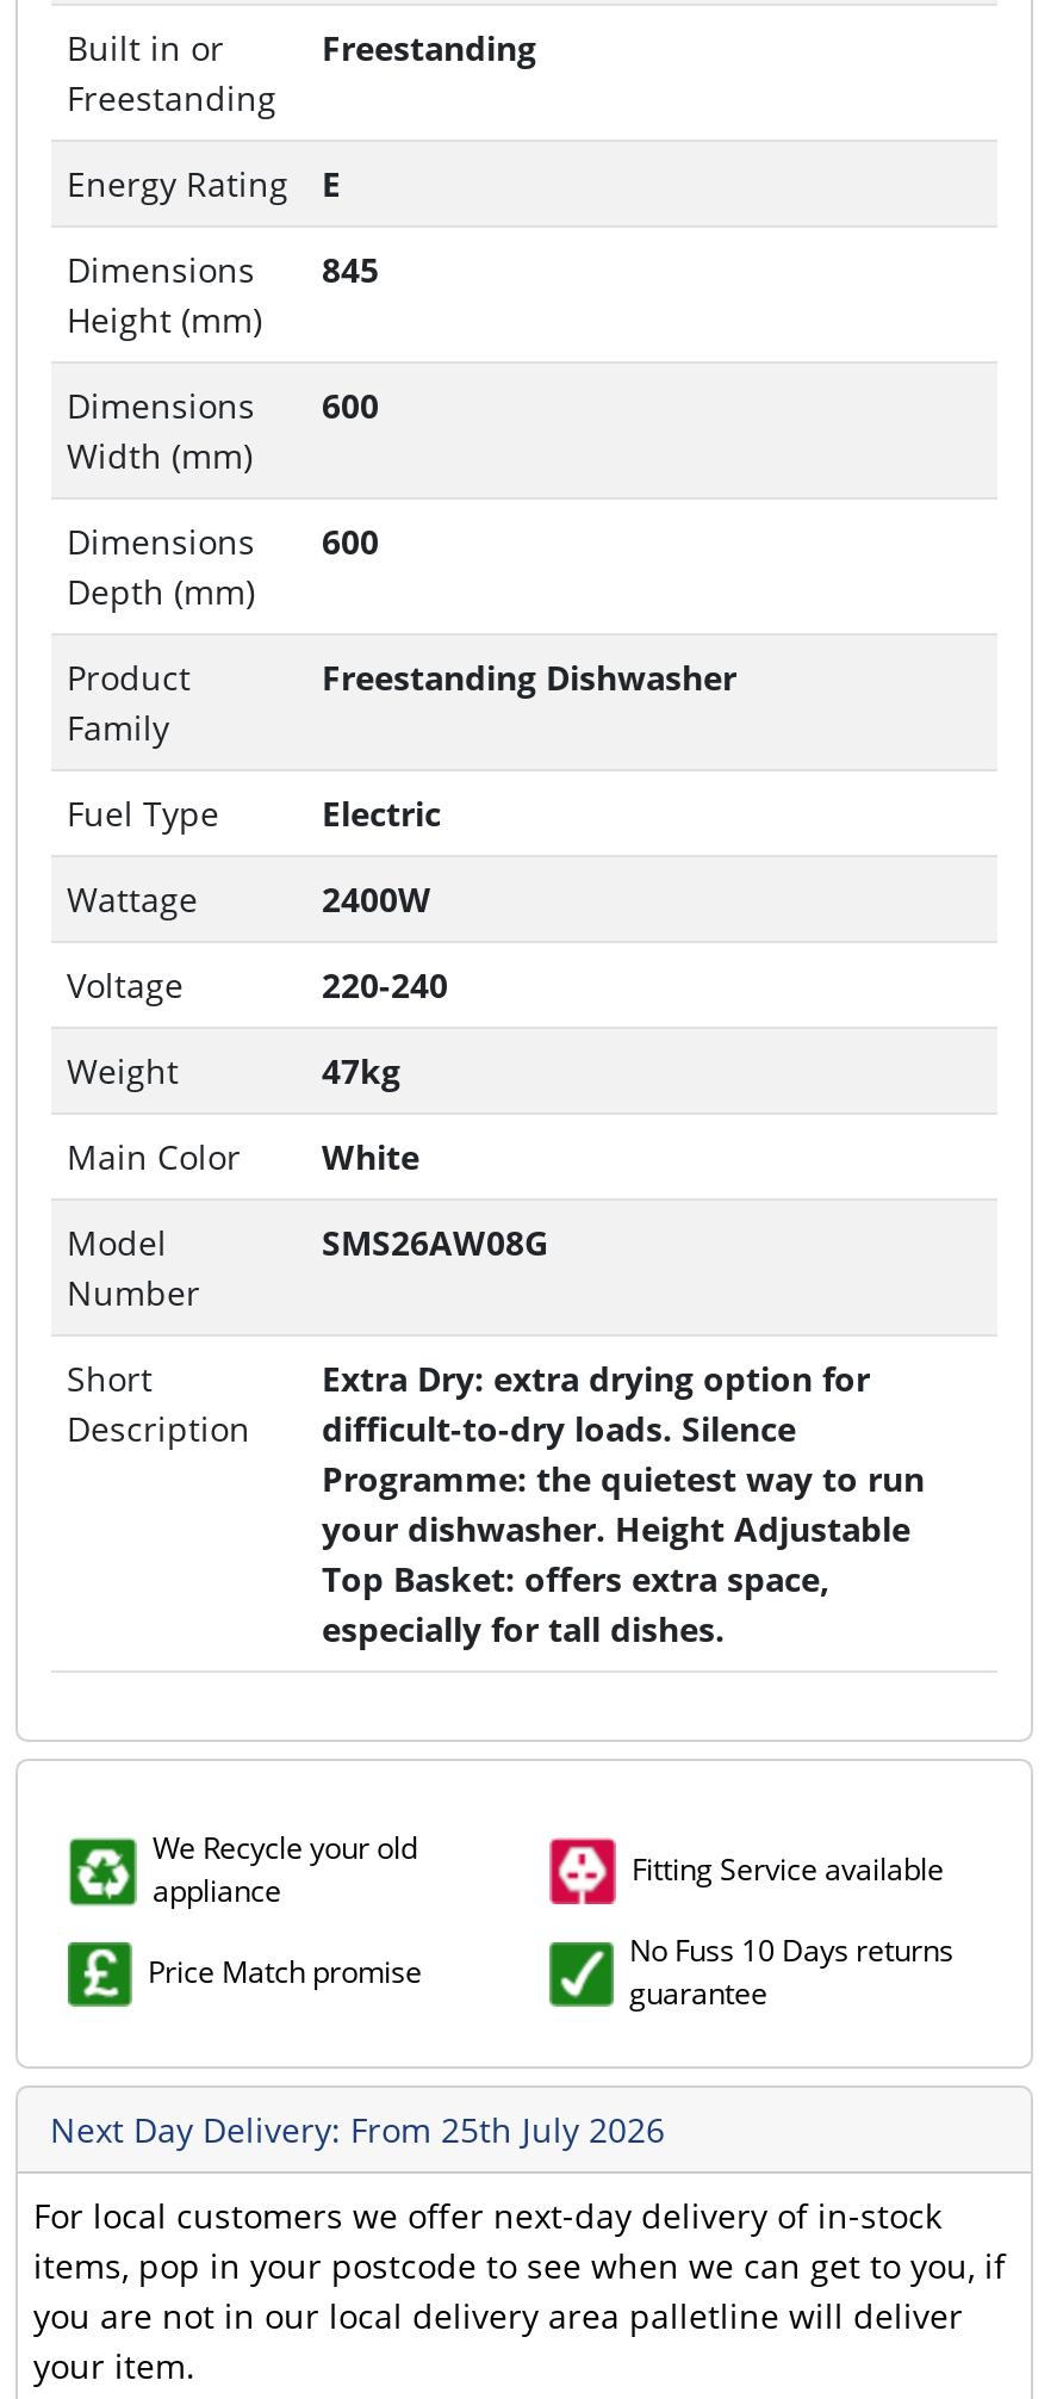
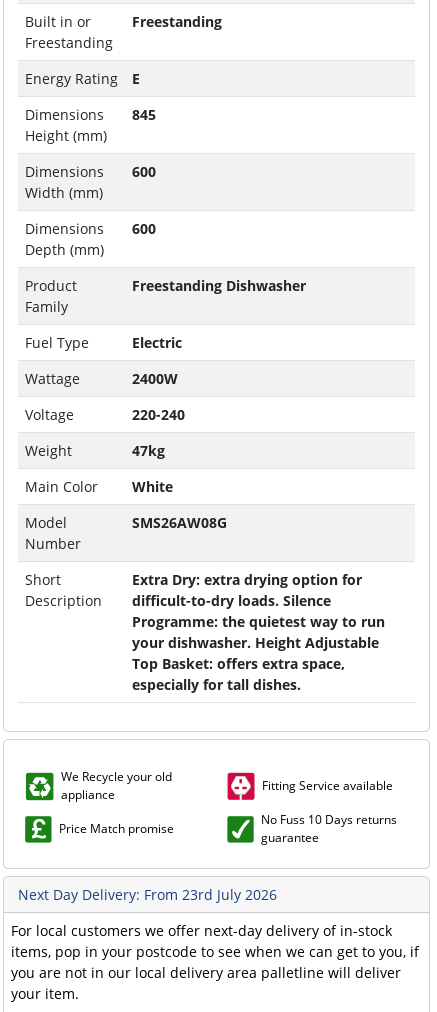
[50,2107,665,2152] Next Day Delivery: From 25th July 2026 -> [17,885,276,904] Next Day Delivery: From 23rd July 2026

